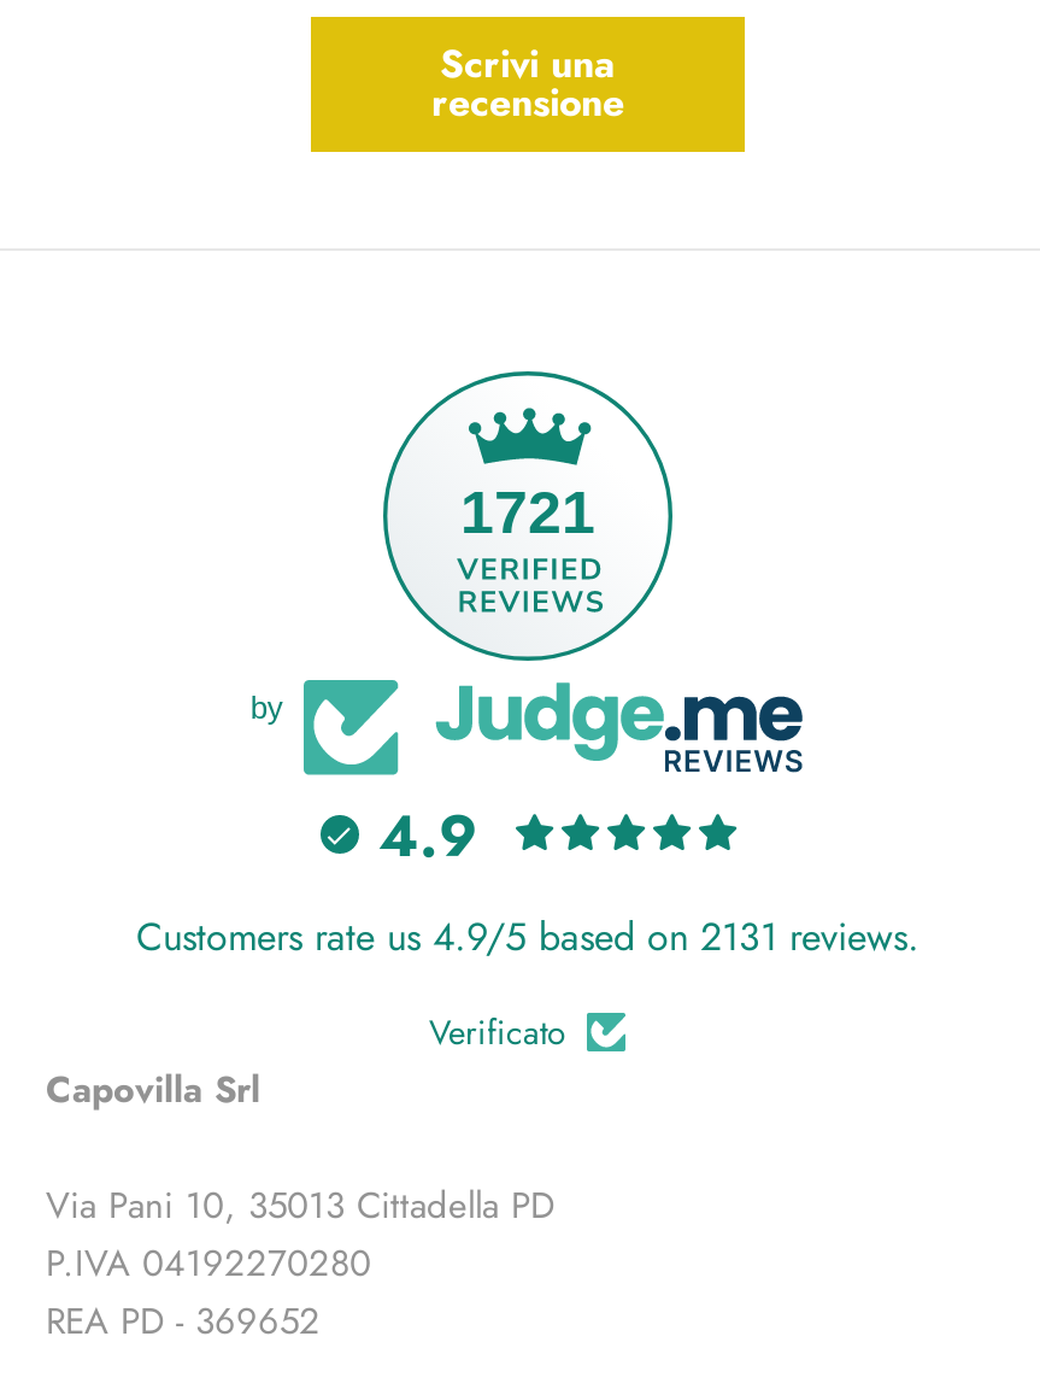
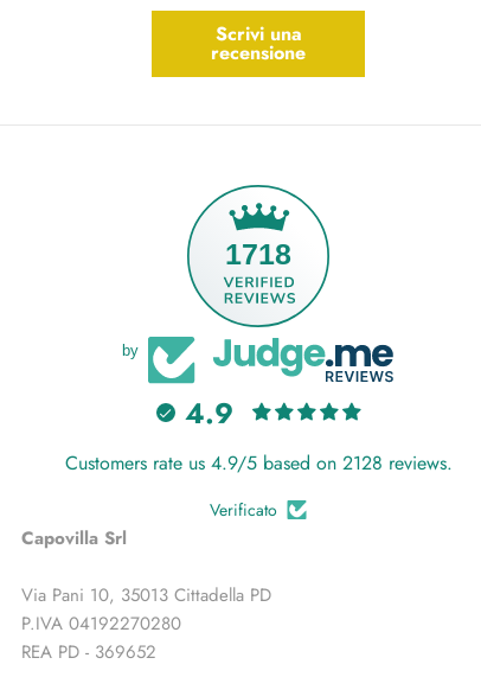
[460,477,595,545] 1721 -> [225,237,291,270] 1718
[136,909,919,965] Customers rate us 4.9/5 based on 2131 reviews. -> [65,449,452,477] Customers rate us 4.9/5 based on 2128 reviews.

